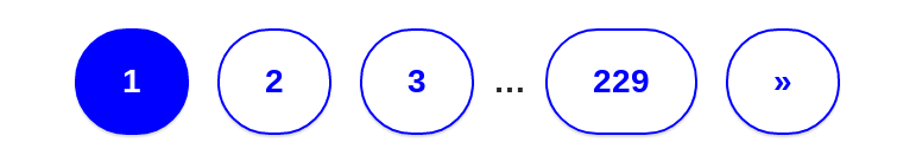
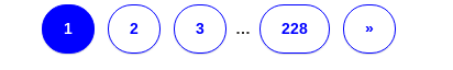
[593,62,650,100] 229 -> [281,20,308,37] 228

